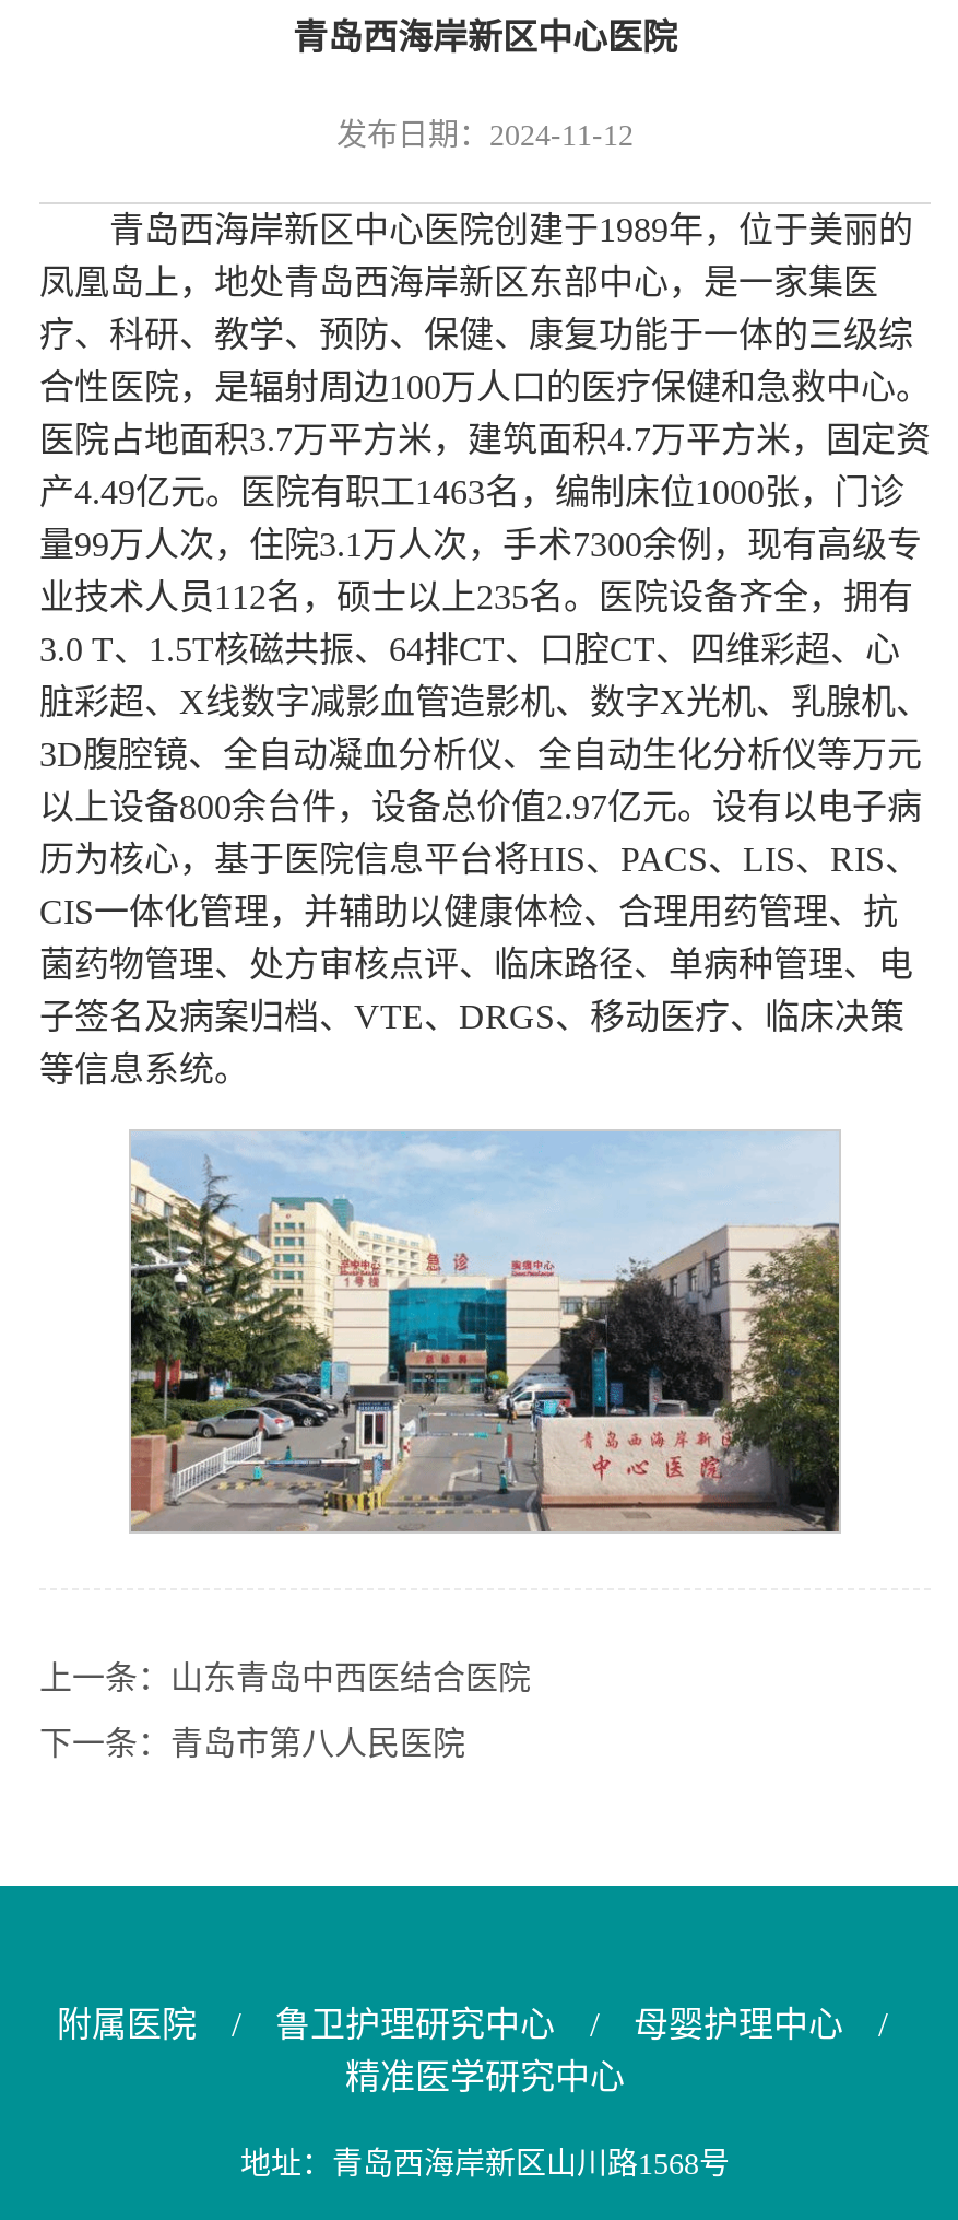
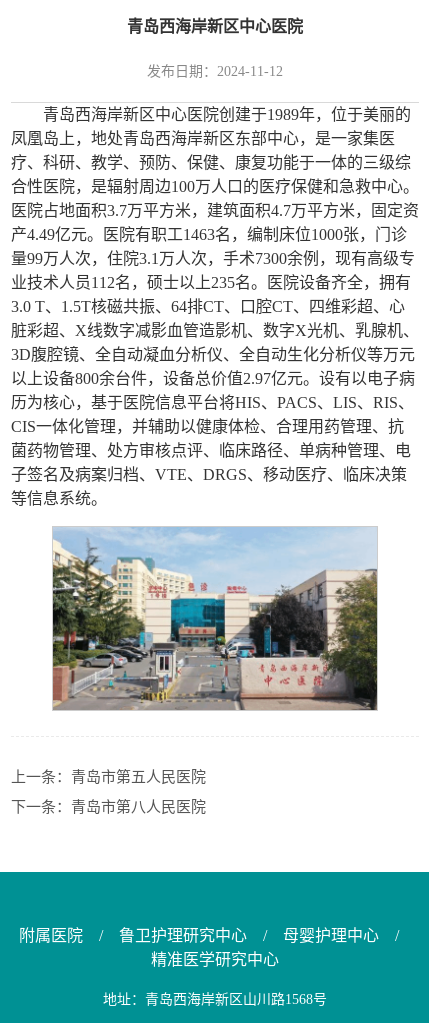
[39,1660,531,1695] 上一条：山东青岛中西医结合医院 -> [11,769,206,785] 上一条：青岛市第五人民医院

